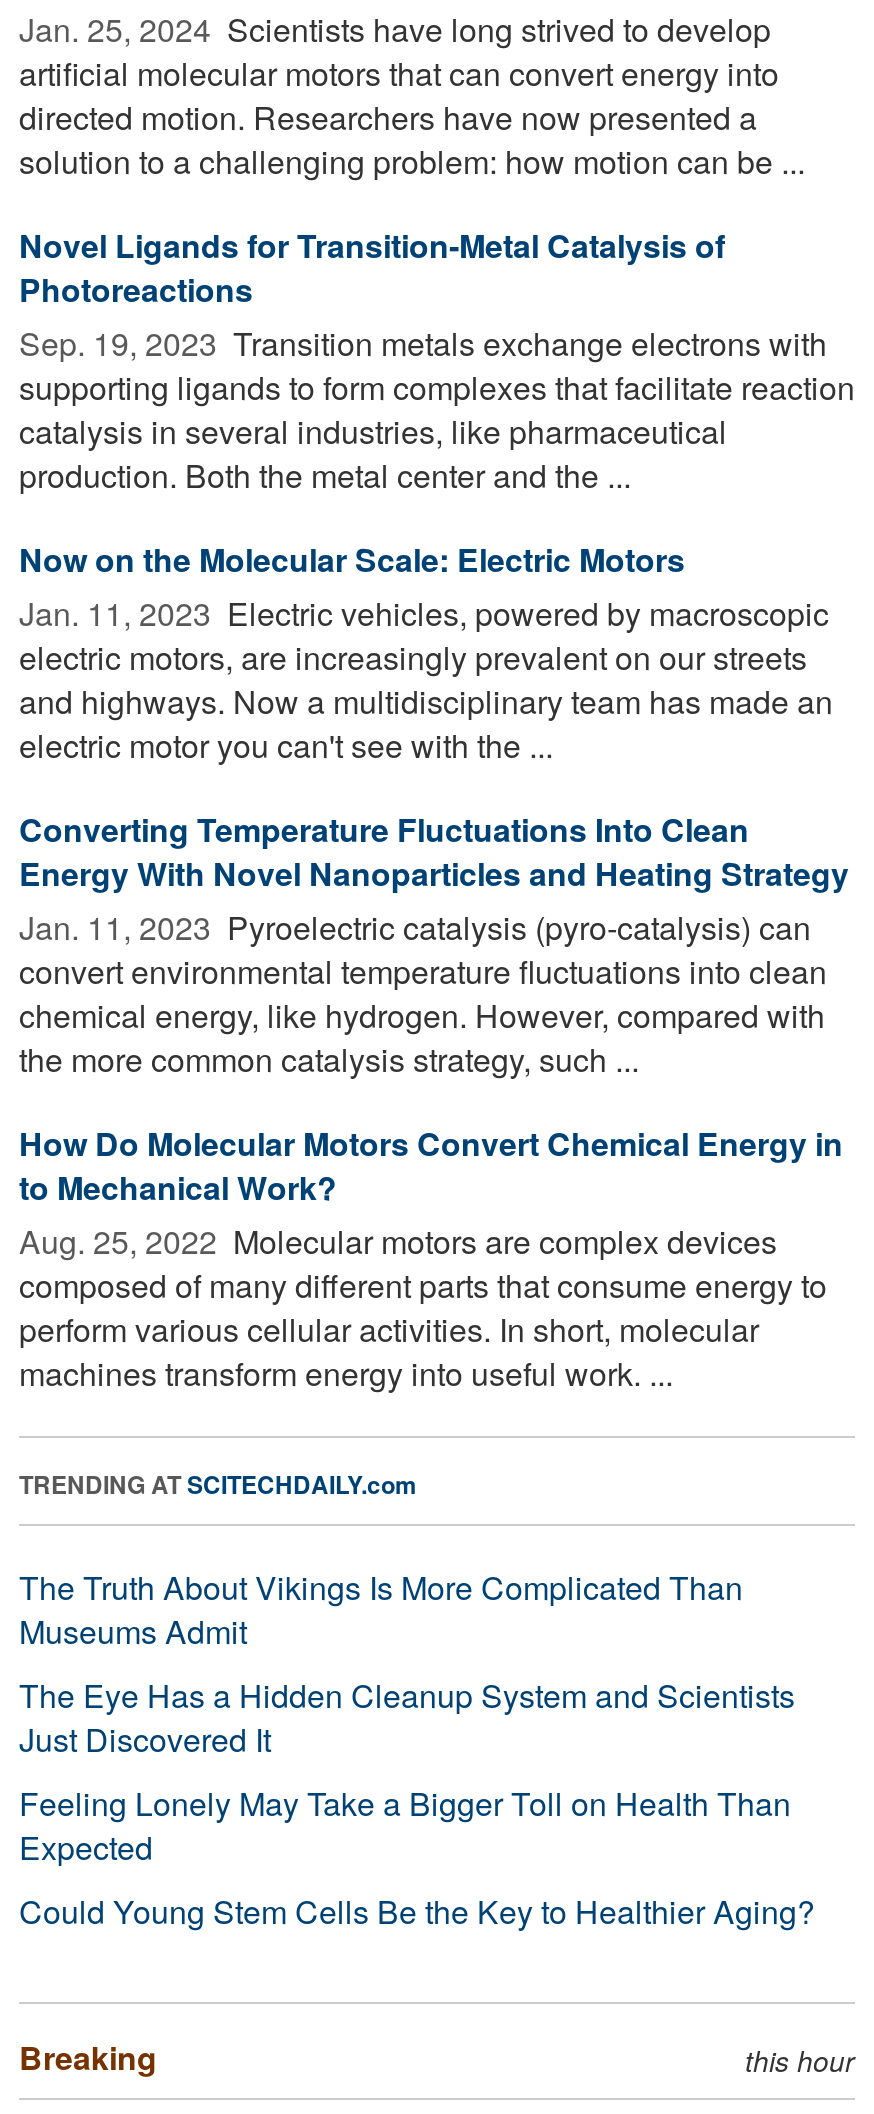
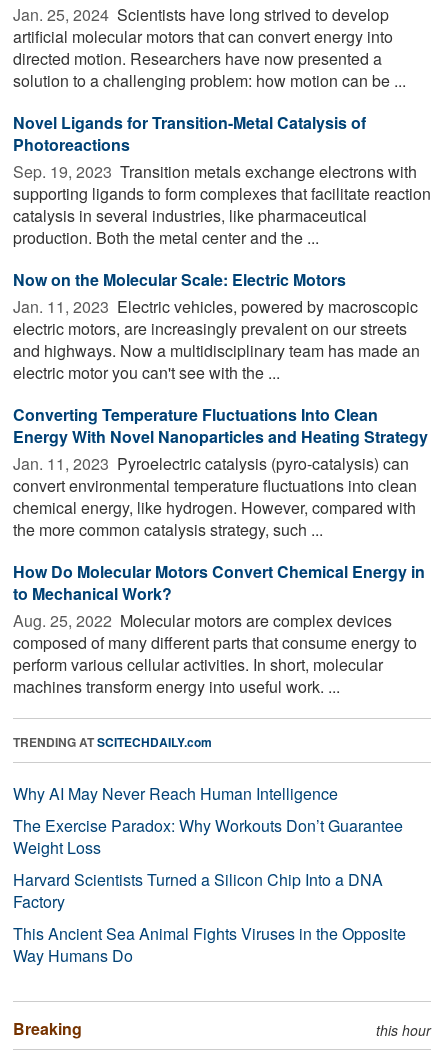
[19,1564,815,1934] The Truth About Vikings Is More Complicated Than | Museums Admit | The Eye Has a Hidden Cleanup System and Scientists | Just Discovered It | Feeling Lonely May Take a Bigger Toll on Health Than | Expected | Could Young Stem Cells Be the Key to Healthier Aging? -> [13,782,406,967] Why AI May Never Reach Human Intelligence | The Exercise Paradox: Why Workouts Don’t Guarantee | Weight Loss | Harvard Scientists Turned a Silicon Chip Into a DNA | Factory | This Ancient Sea Animal Fights Viruses in the Opposite | Way Humans Do

